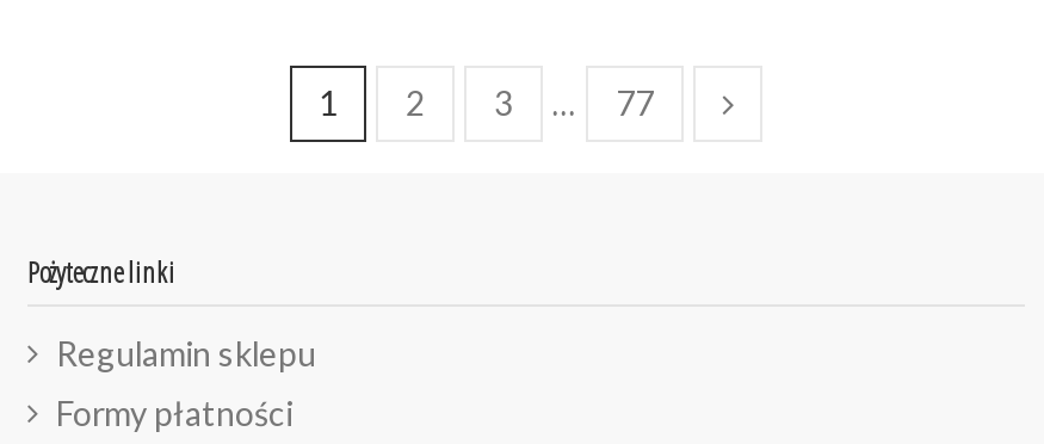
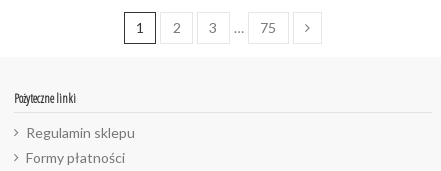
[615,84,654,124] 77 -> [260,19,276,36] 75

